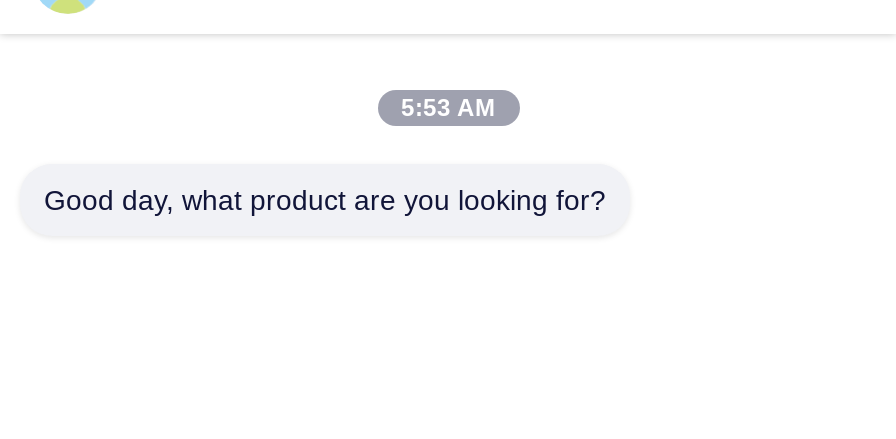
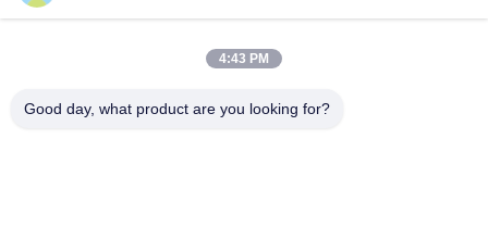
[401,94,495,122] 5:53 AM -> [219,51,269,66] 4:43 PM

